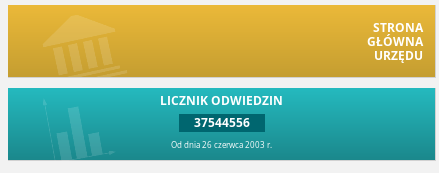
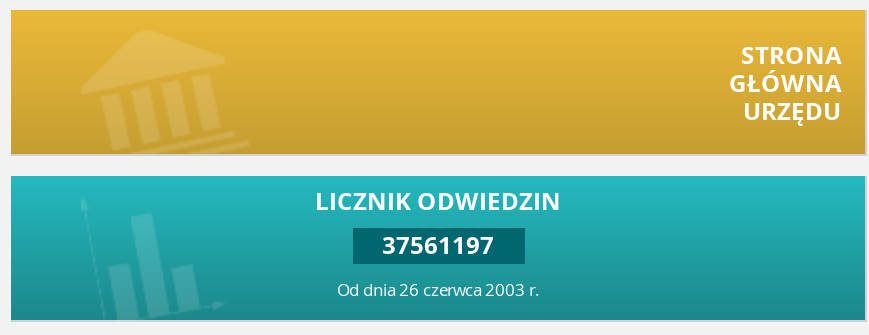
[193,114,249,131] 37544556 -> [382,229,494,263] 37561197

